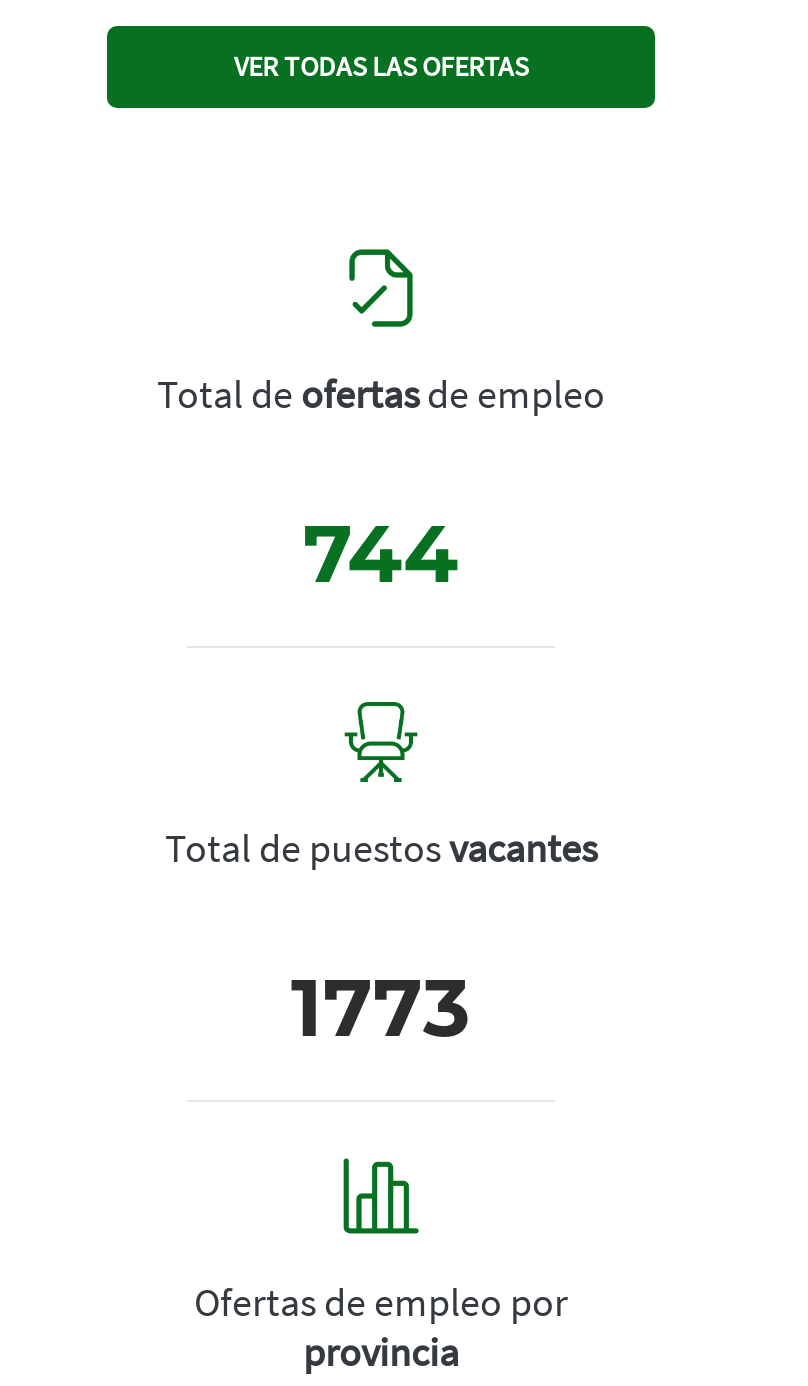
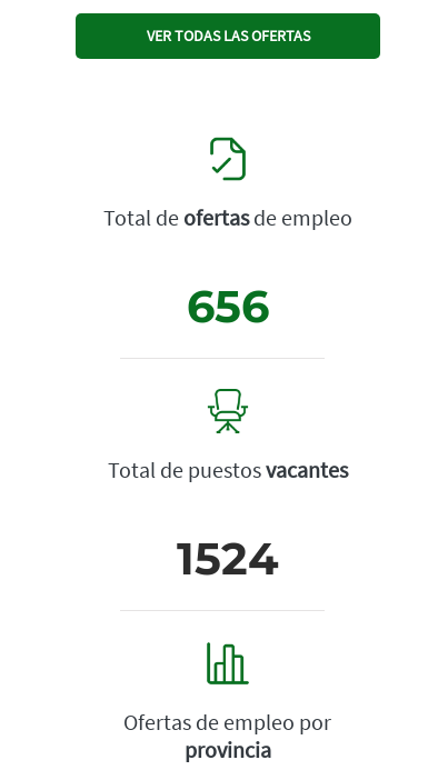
[303,504,459,602] 744 -> [187,278,269,333] 656
[291,958,471,1056] 1773 -> [177,531,279,585] 1524

